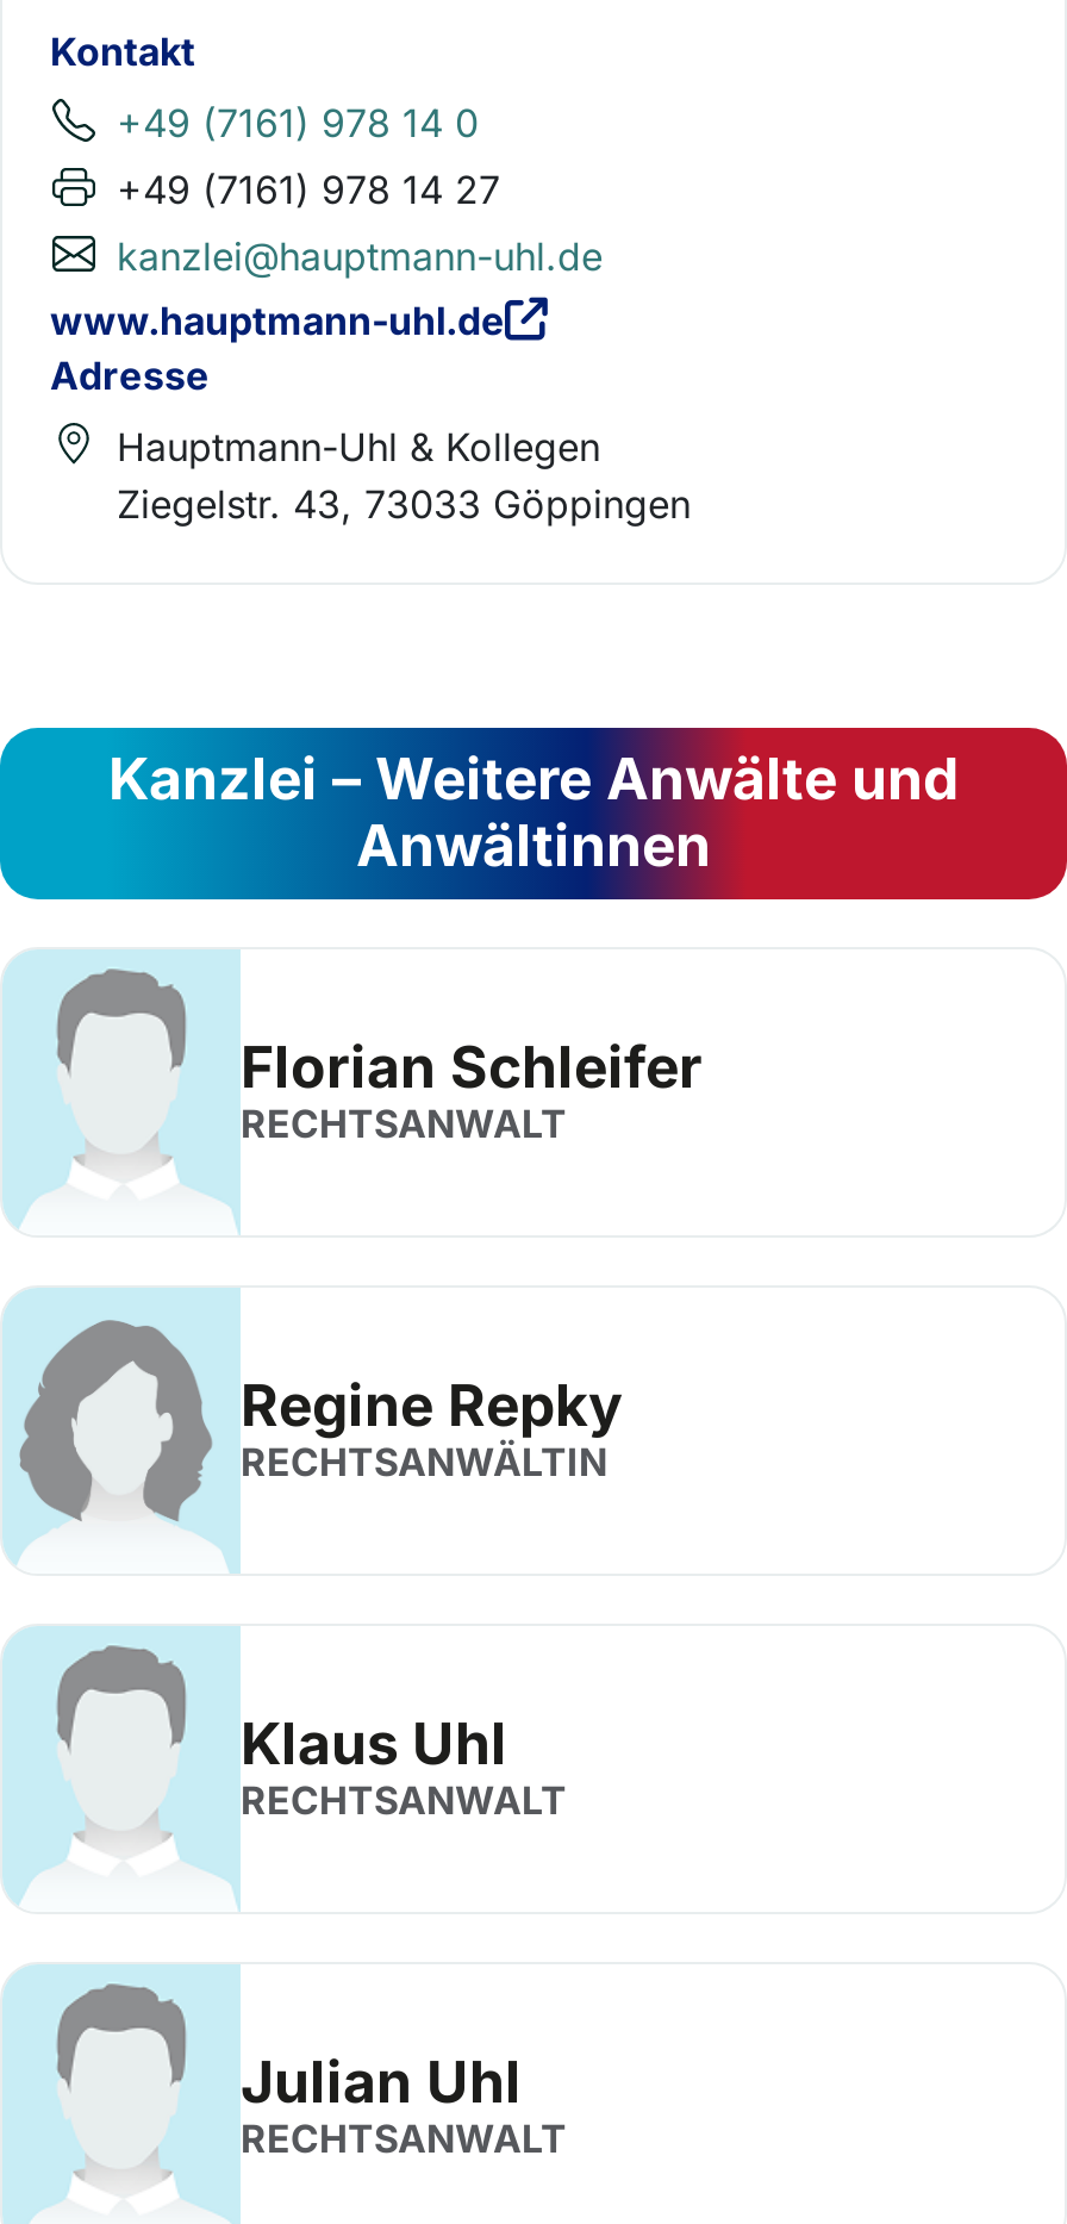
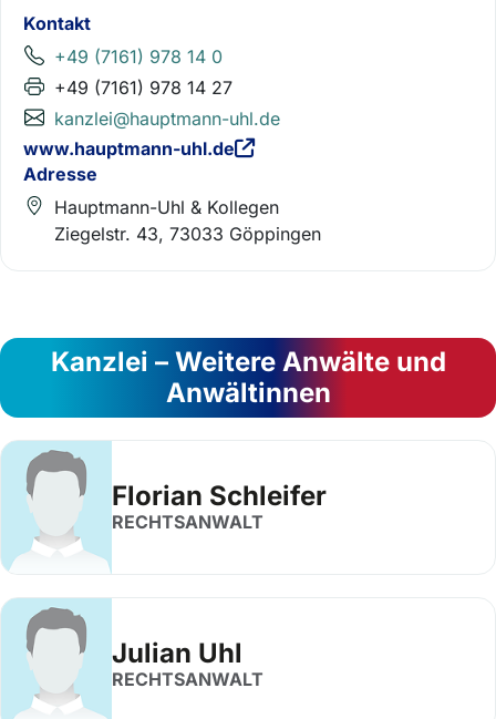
[19,1309,622,1524] [image] | Regine Repky | RECHTSANWÄLTIN -> none
[241,1709,567,1824] Klaus Uhl | RECHTSANWALT -> none

